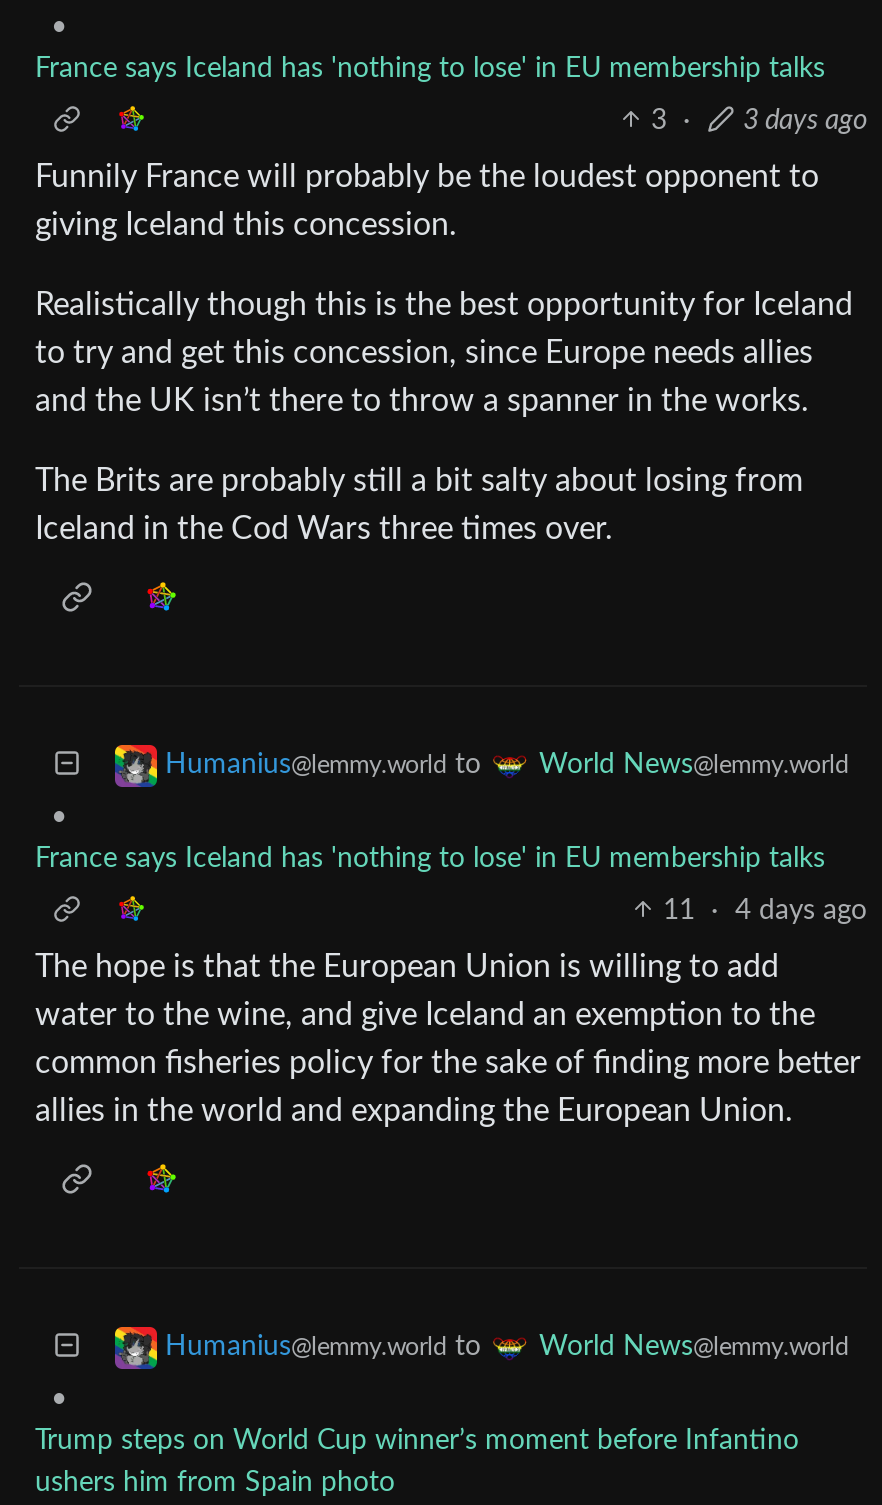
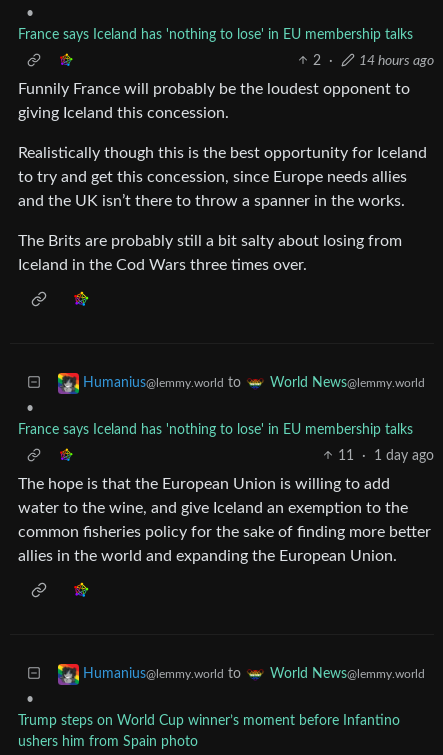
[651,106,691,134] 3 · -> [313,53,333,67] 2 ·
[743,106,867,134] 3 days ago -> [359,53,434,67] 14 hours ago
[663,896,867,924] 11 · 4 days ago -> [338,448,434,462] 11 · 1 day ago

